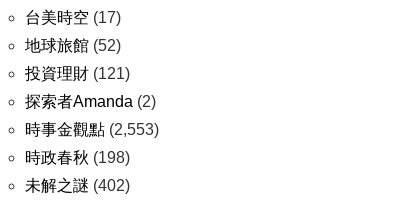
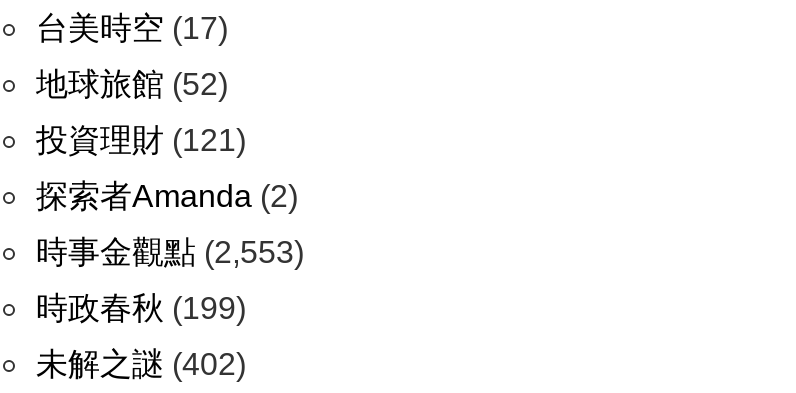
[25,149,130,166] 時政春秋(198) -> [36,291,246,325] 時政春秋(199)

